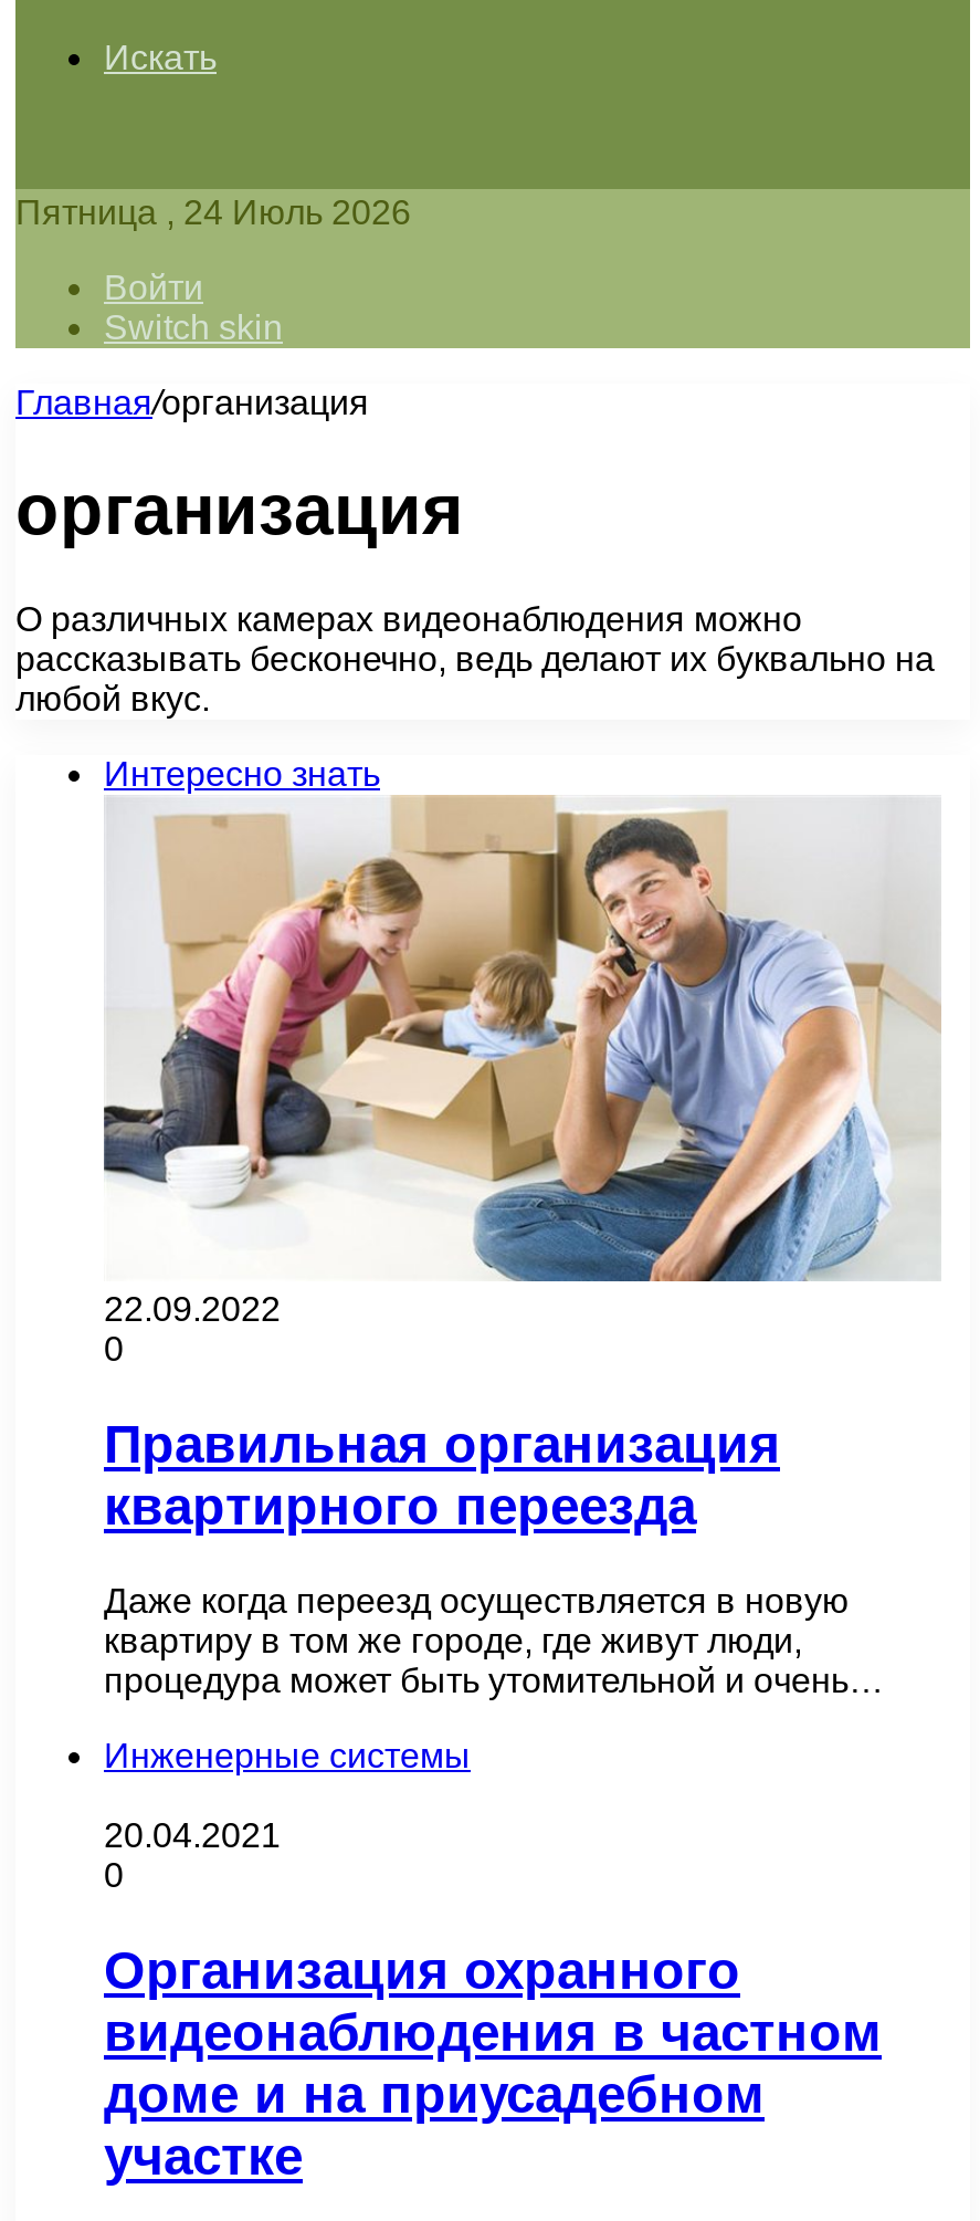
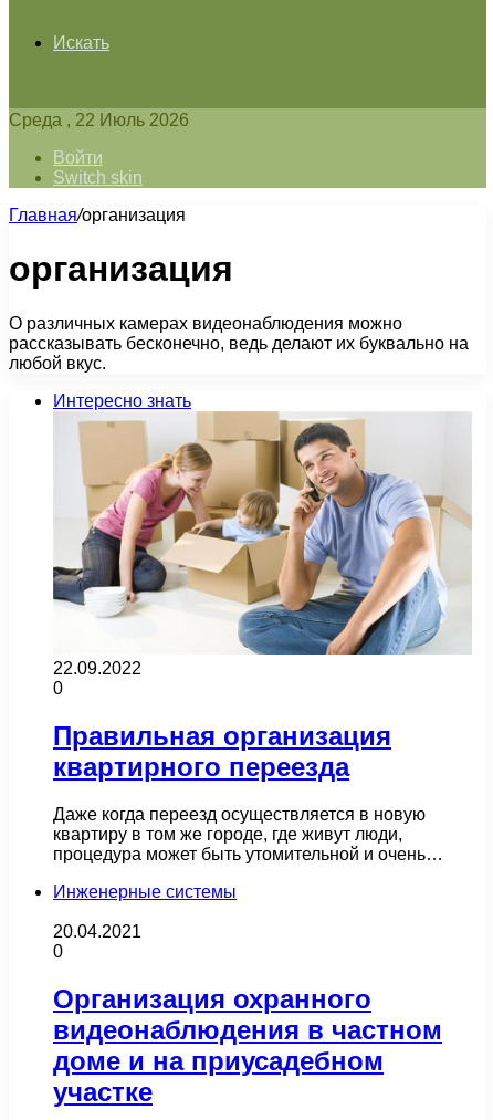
[15,193,411,231] Пятница , 24 Июль 2026 -> [9,111,189,129] Среда , 22 Июль 2026

